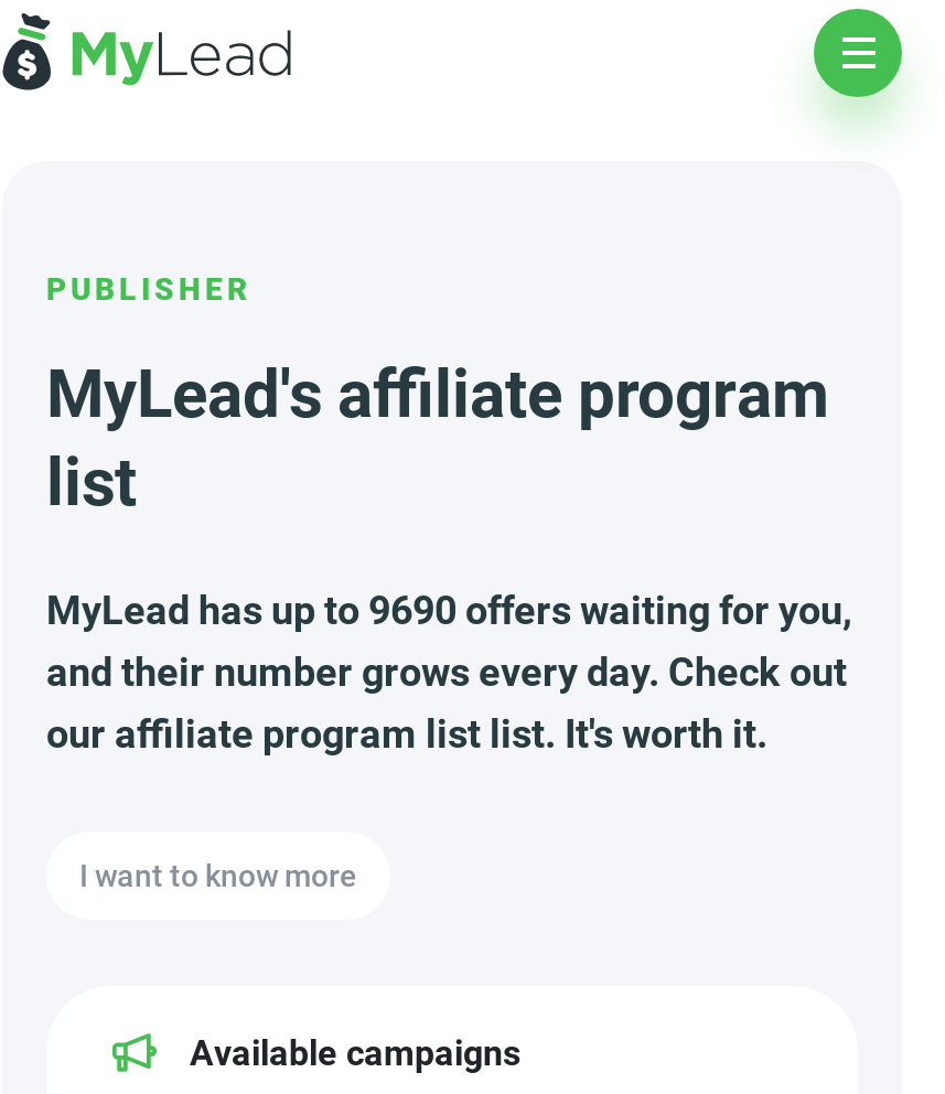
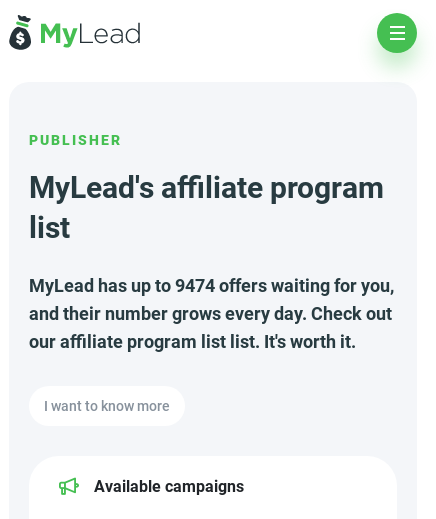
[46,587,851,633] MyLead has up to 9690 offers waiting for you, -> [29,275,394,296] MyLead has up to 9474 offers waiting for you,

